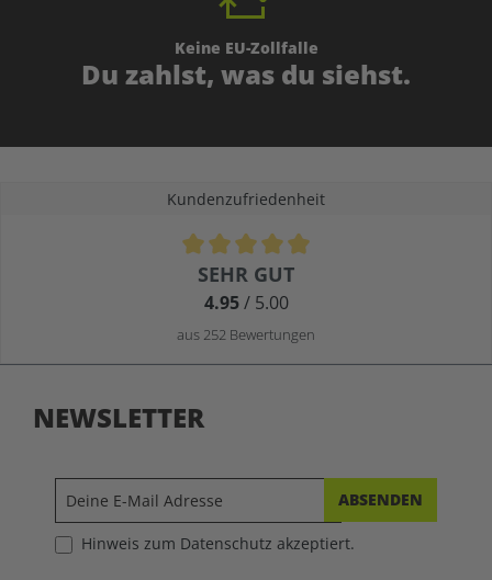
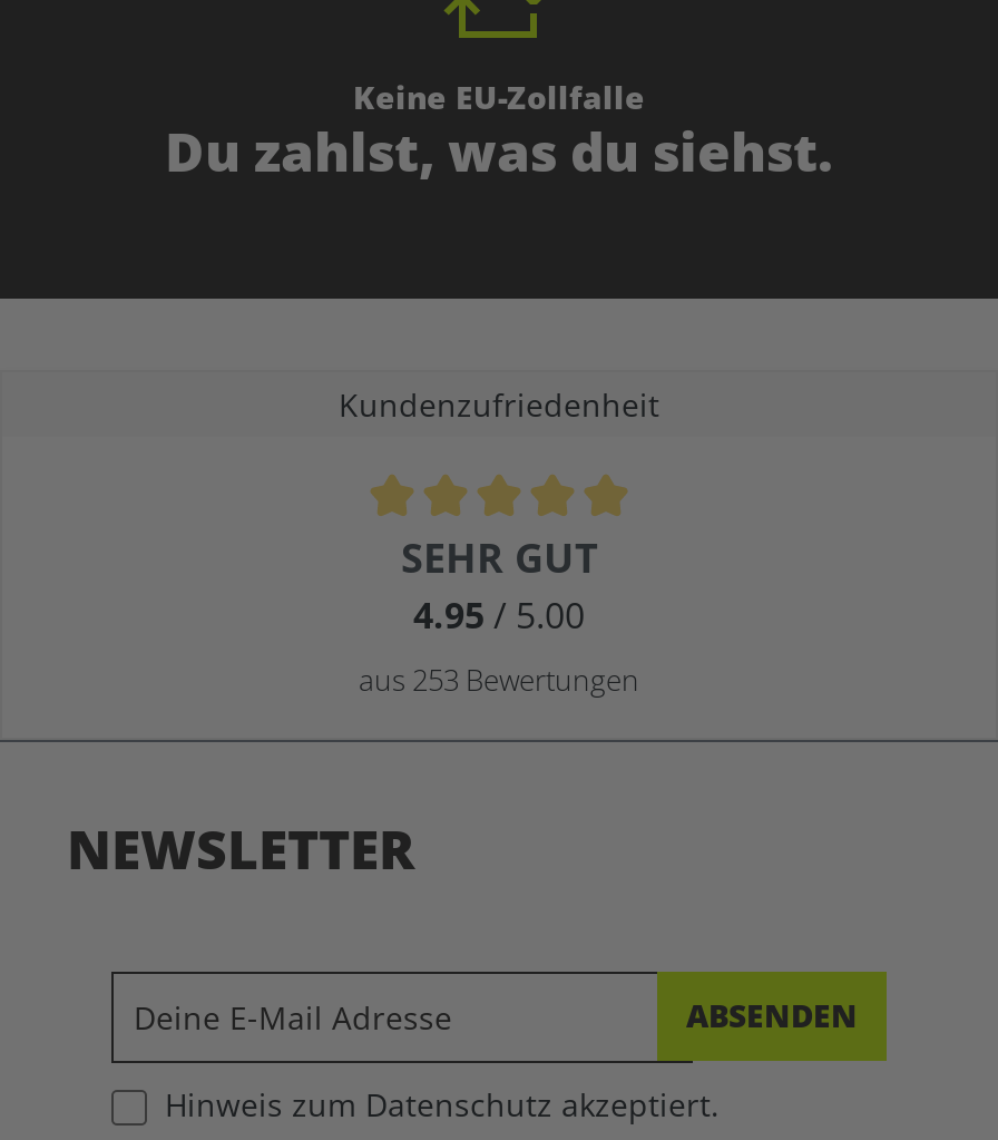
[177,325,315,345] aus 252 Bewertungen -> [359,661,639,701] aus 253 Bewertungen

